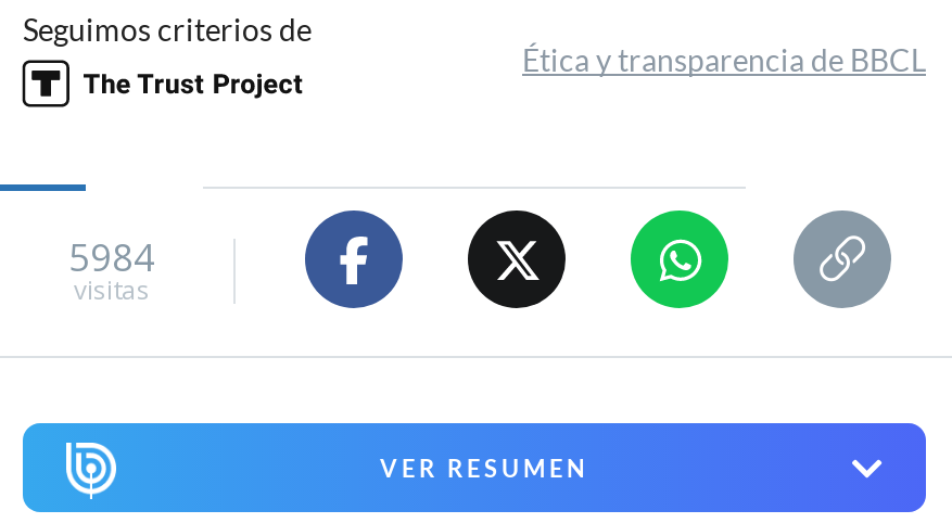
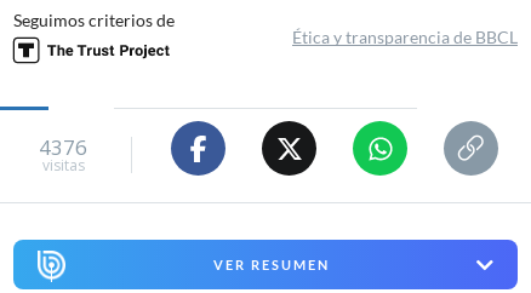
[68,232,155,282] 5984 -> [39,133,87,161] 4376

